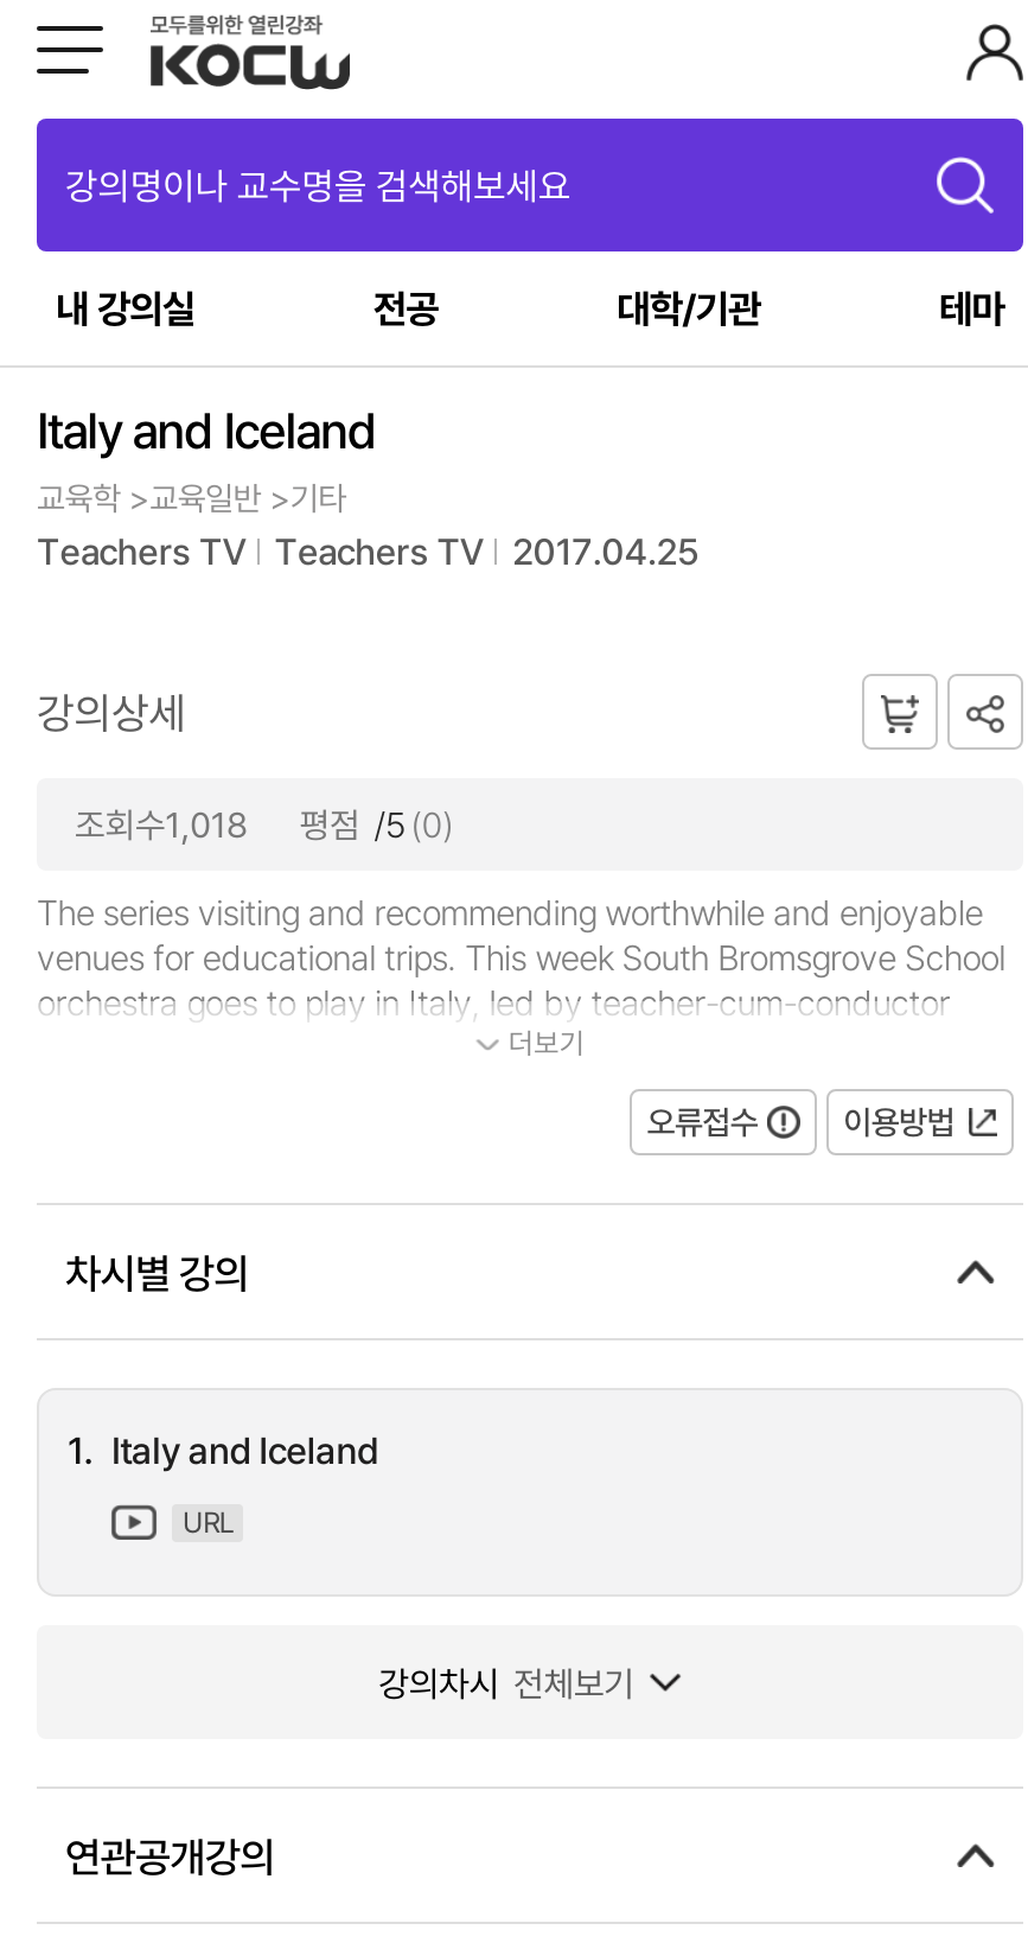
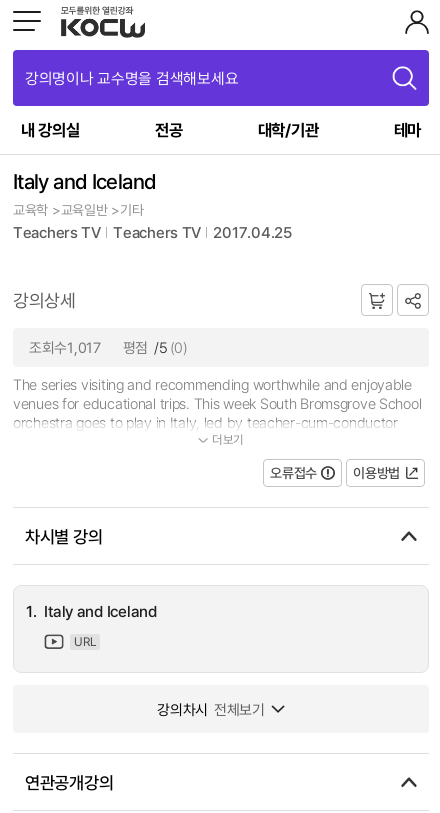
[75,800,454,847] 조회수1,018 평점 /5 (0) -> [29,337,188,357] 조회수1,017 평점 /5 (0)

